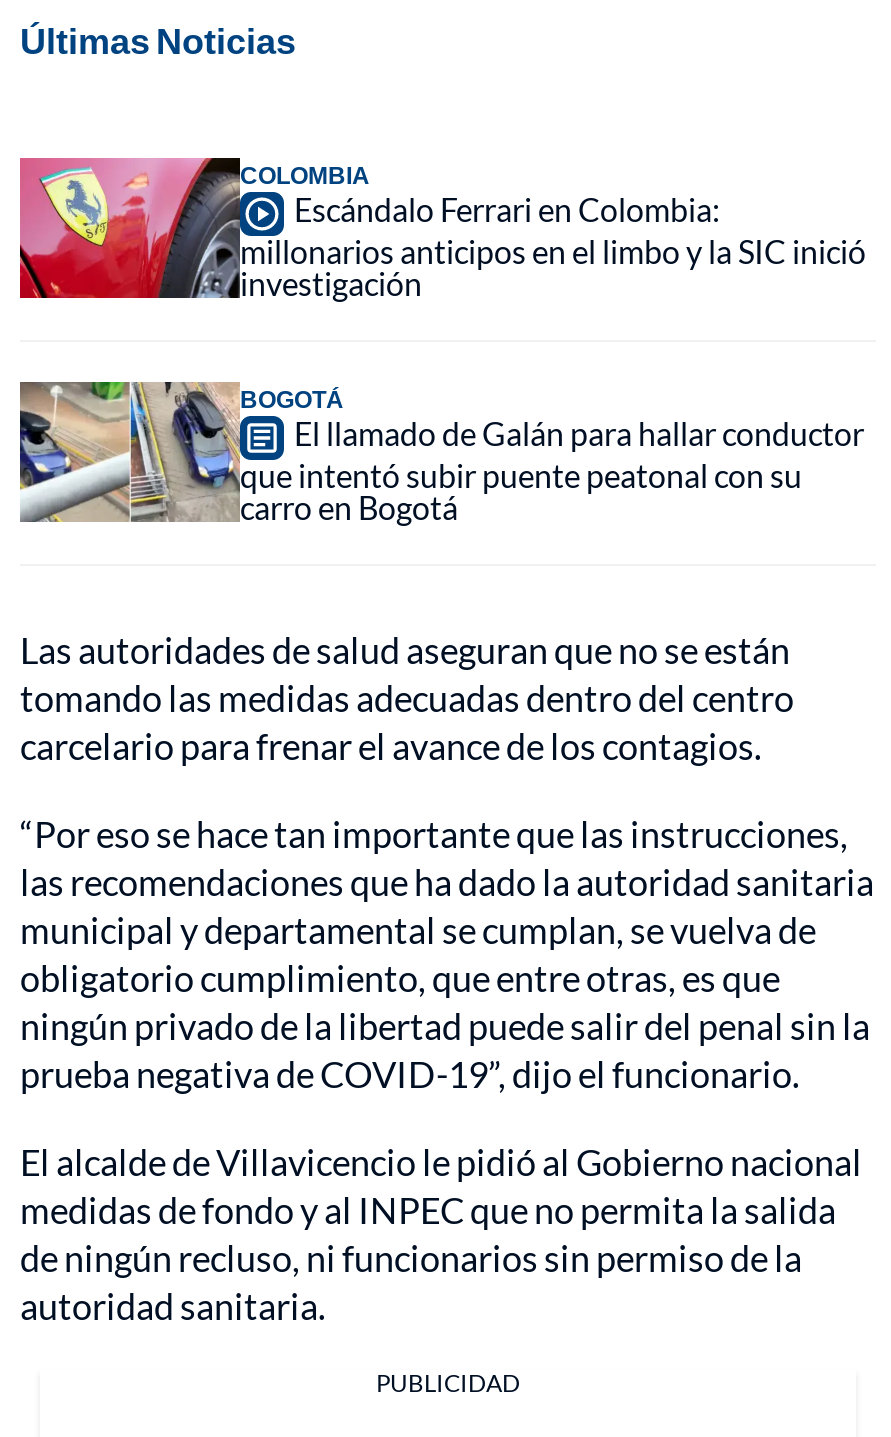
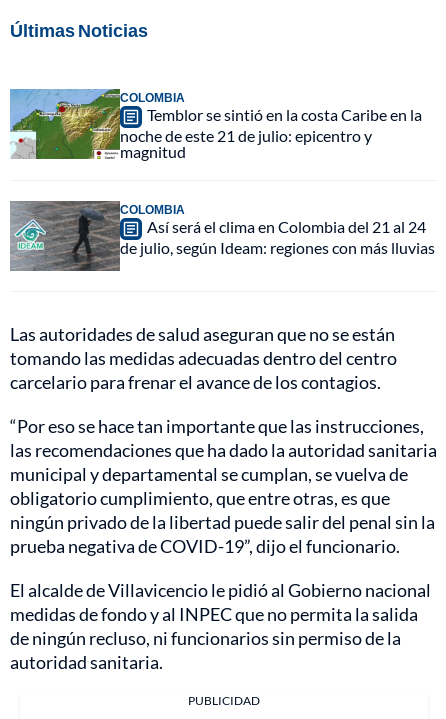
[18,156,866,301] [image] | Escándalo Ferrari en Colombia: | millonarios anticipos en el limbo y la SIC inició | investigación -> [9,88,422,161] [image] | Temblor se sintió en la costa Caribe en la | noche de este 21 de julio: epicentro y | magnitud
[20,380,864,525] [image] | BOGOTÁ | El llamado de Galán para hallar conductor | que intentó subir puente peatonal con su | carro en Bogotá -> [10,200,435,272] [image] | COLOMBIA | Así será el clima en Colombia del 21 al 24 | de julio, según Ideam: regiones con más lluvias

